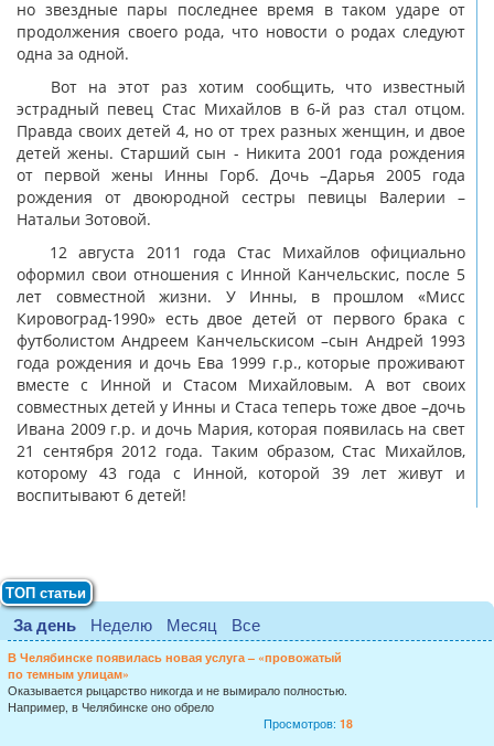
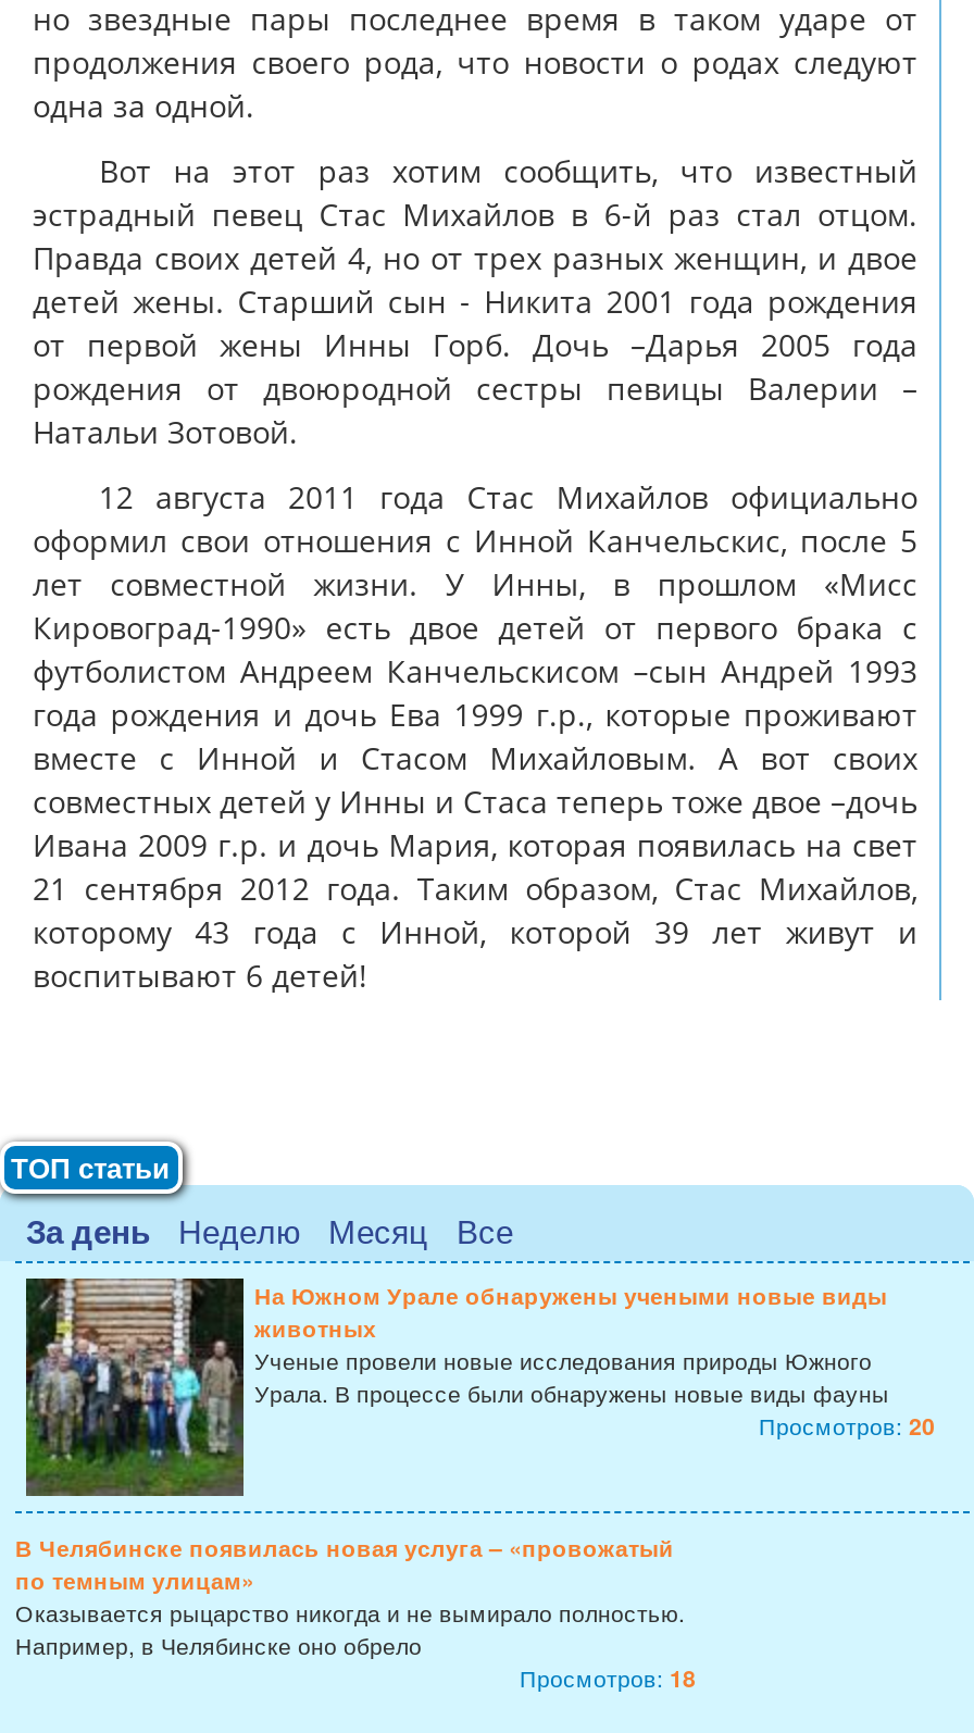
none -> [24,1276,935,1498] [image] | На Южном Урале обнаружены учеными новые виды | животных | Ученые провели новые исследования природы Южного | Урала. В процессе были обнаружены новые виды фауны | Просмотров: 20

